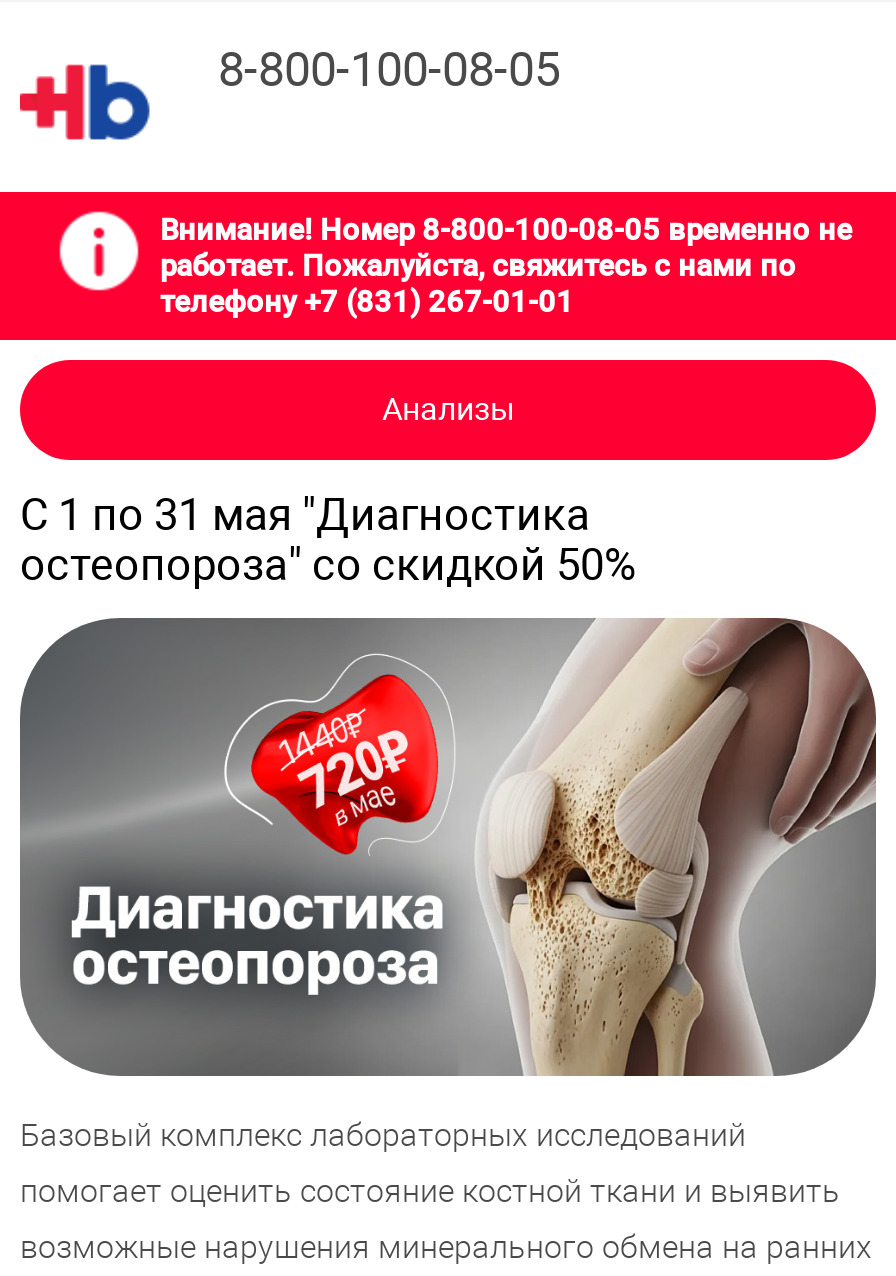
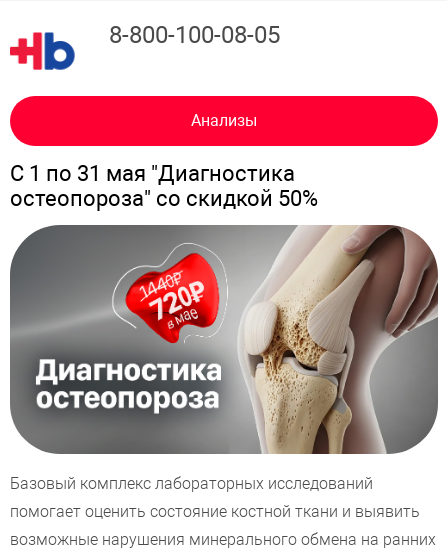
[6,190,890,342] [image] | Внимание! Номер 8-800-100-08-05 временно не | работает. Пожалуйста, свяжитесь с нами по | телефону +7 (831) 267-01-01 -> none

